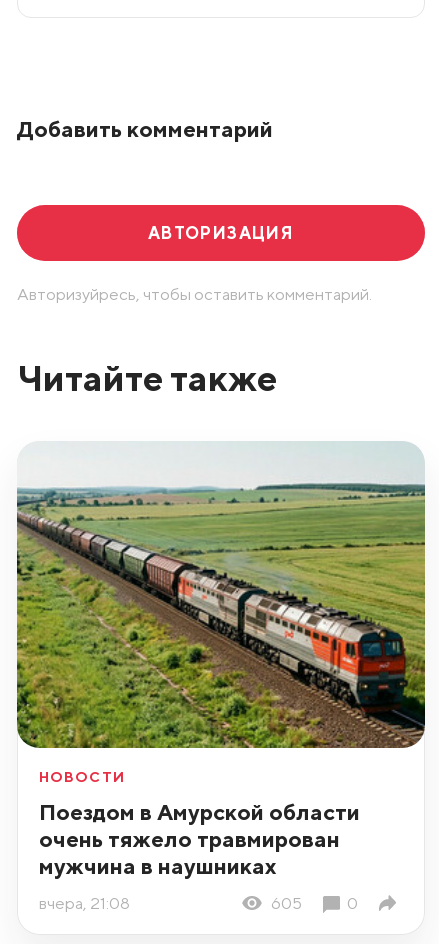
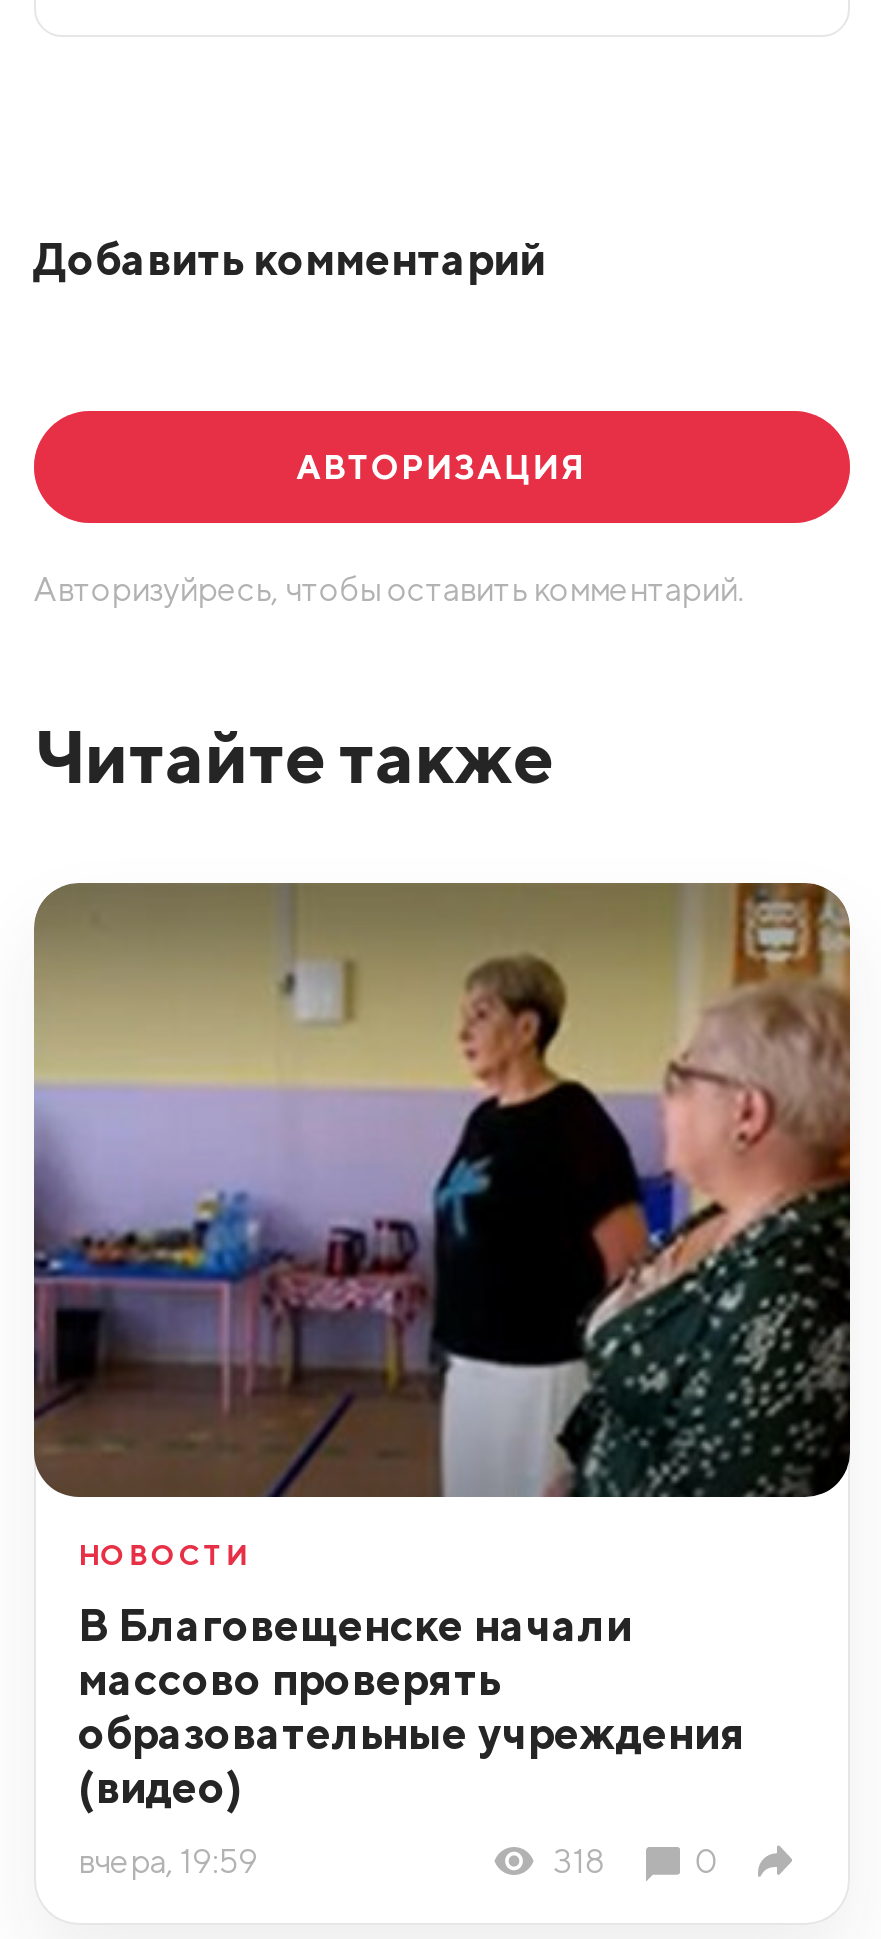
[16,441,426,749] [image] -> [32,881,852,1499] [image]
[39,798,360,879] Поездом в Амурской области | очень тяжело травмирован | мужчина в наушниках -> [78,1597,746,1813] В Благовещенске начали | массово проверять | образовательные учреждения | (видео)
[39,893,302,913] вчера, 21:08 | 605 -> [78,1841,605,1881] вчера, 19:59 | 318

